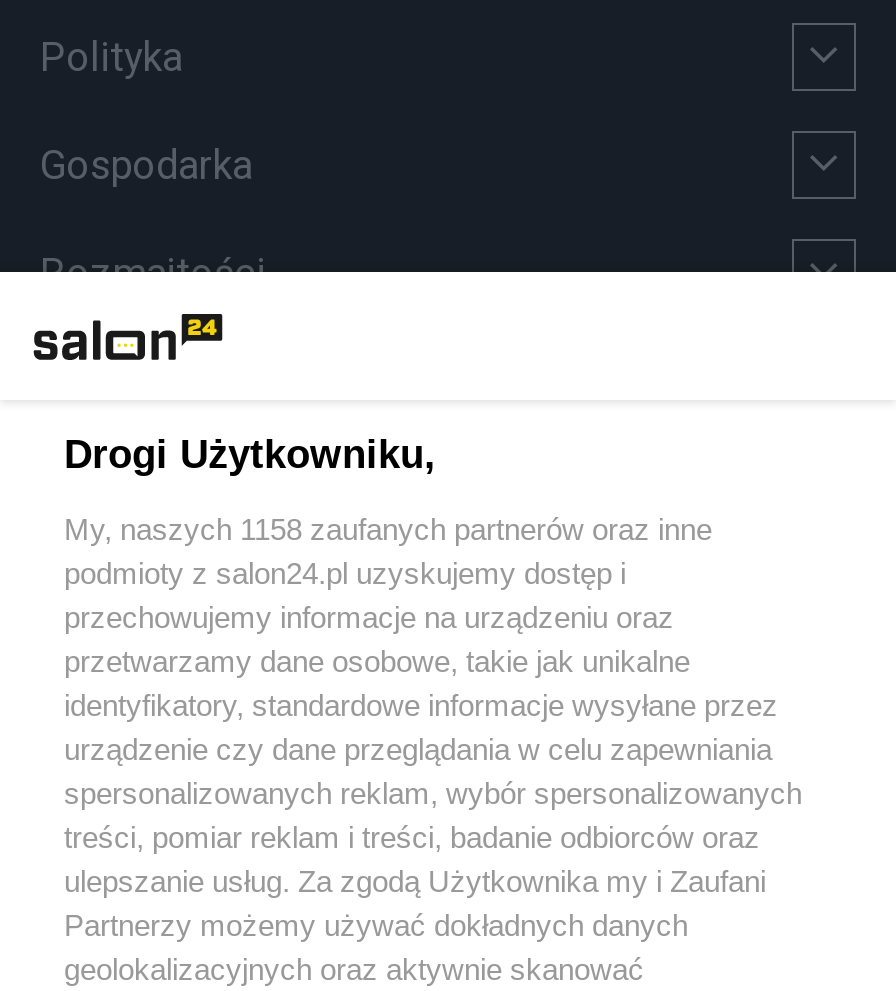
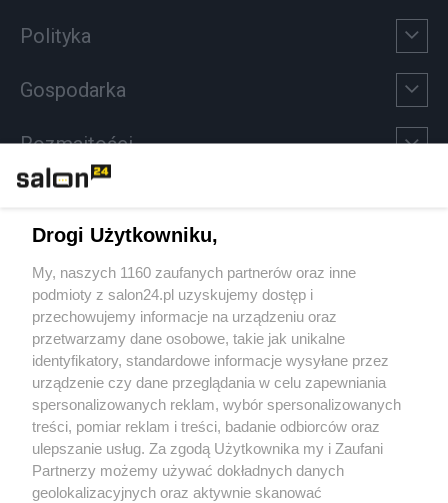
[64,511,712,545] My, naszych 1158 zaufanych partnerów oraz inne -> [32,263,356,280] My, naszych 1160 zaufanych partnerów oraz inne

